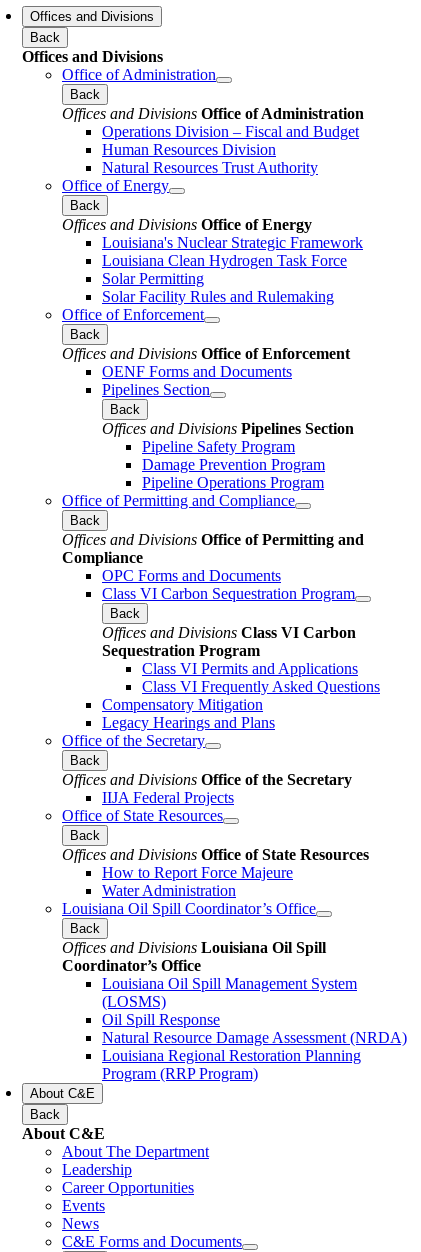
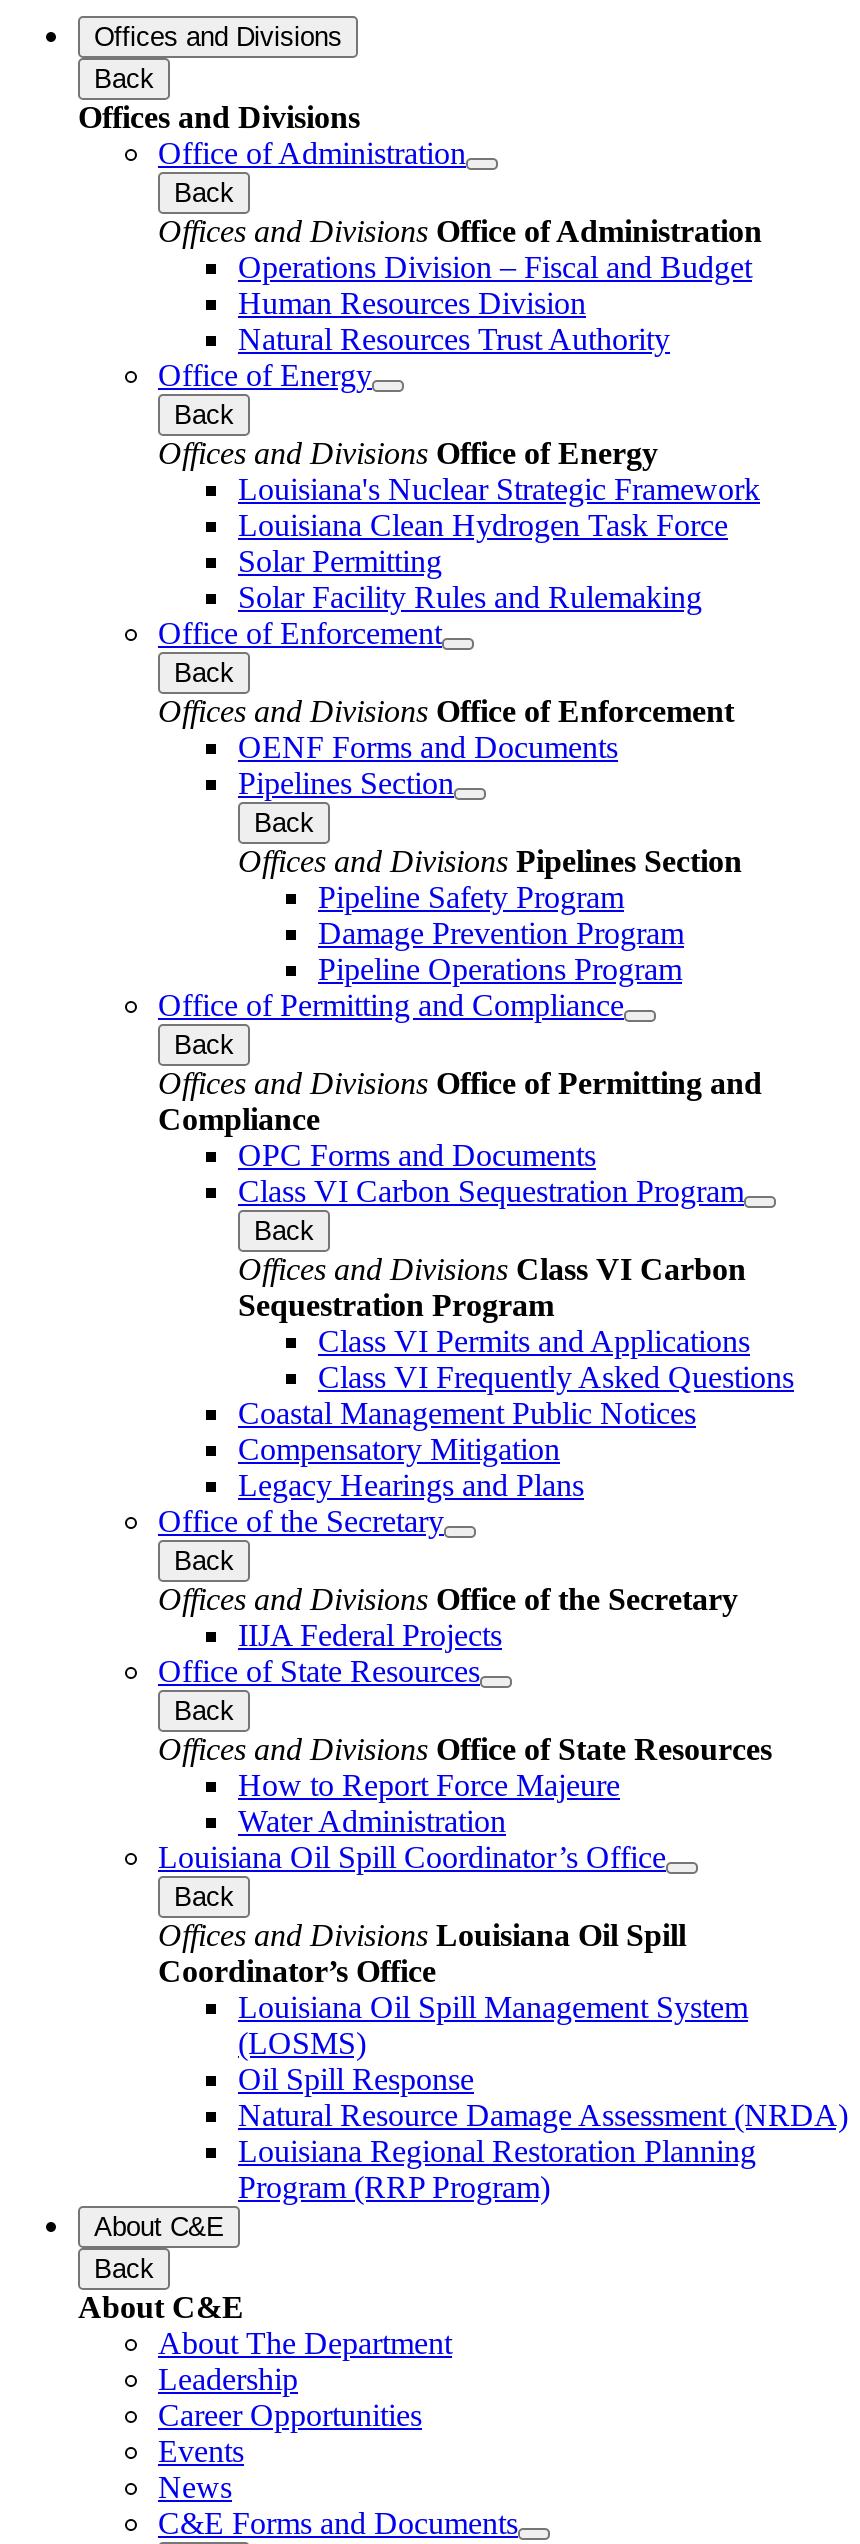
none -> [238,1395,696,1429] Coastal Management Public Notices

